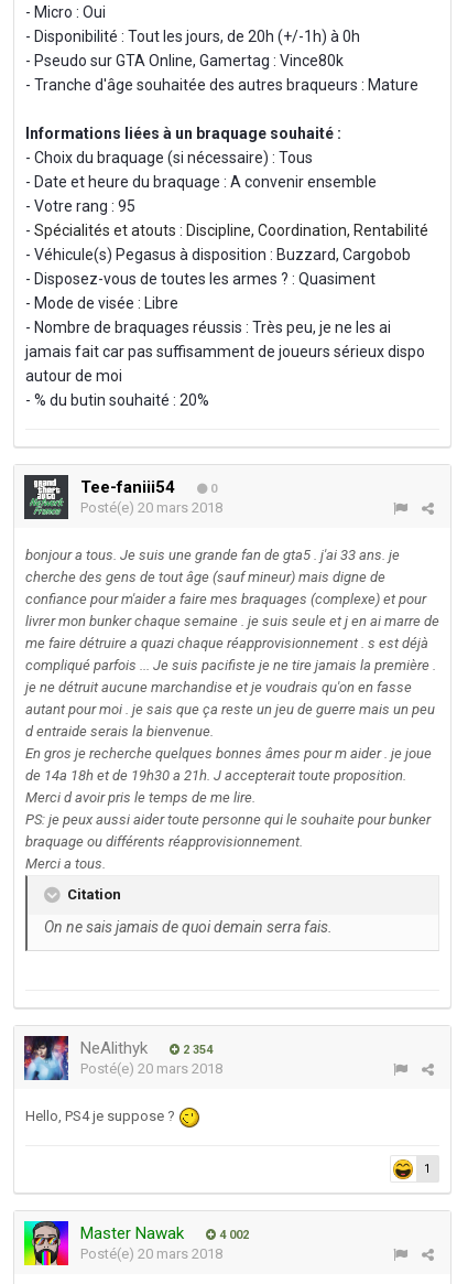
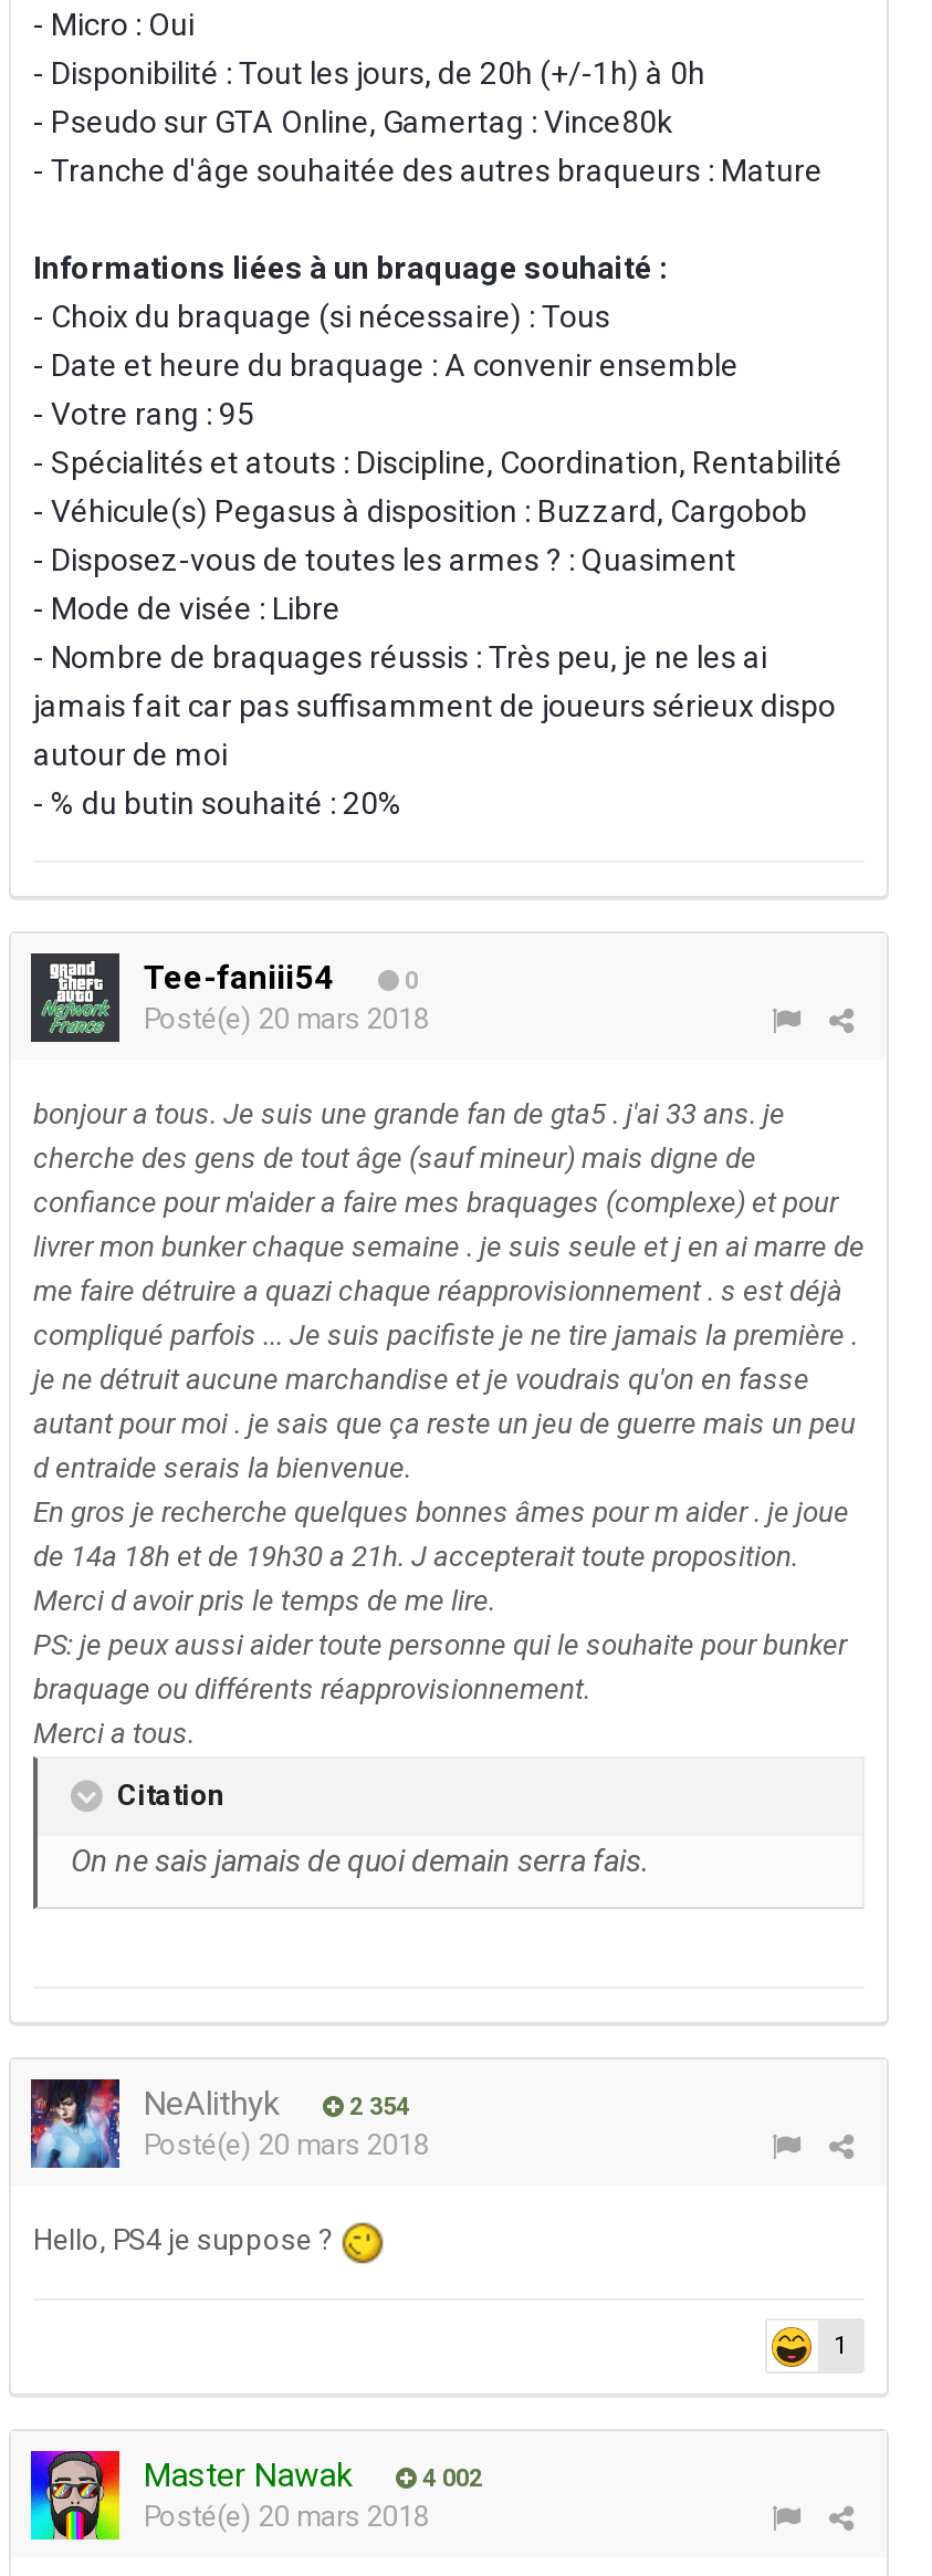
[23,1220,69,1266] [image] -> [29,2449,122,2542] [image]

